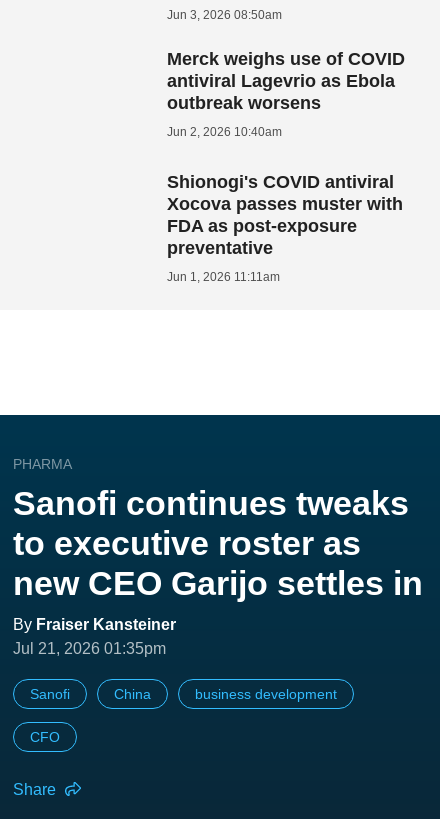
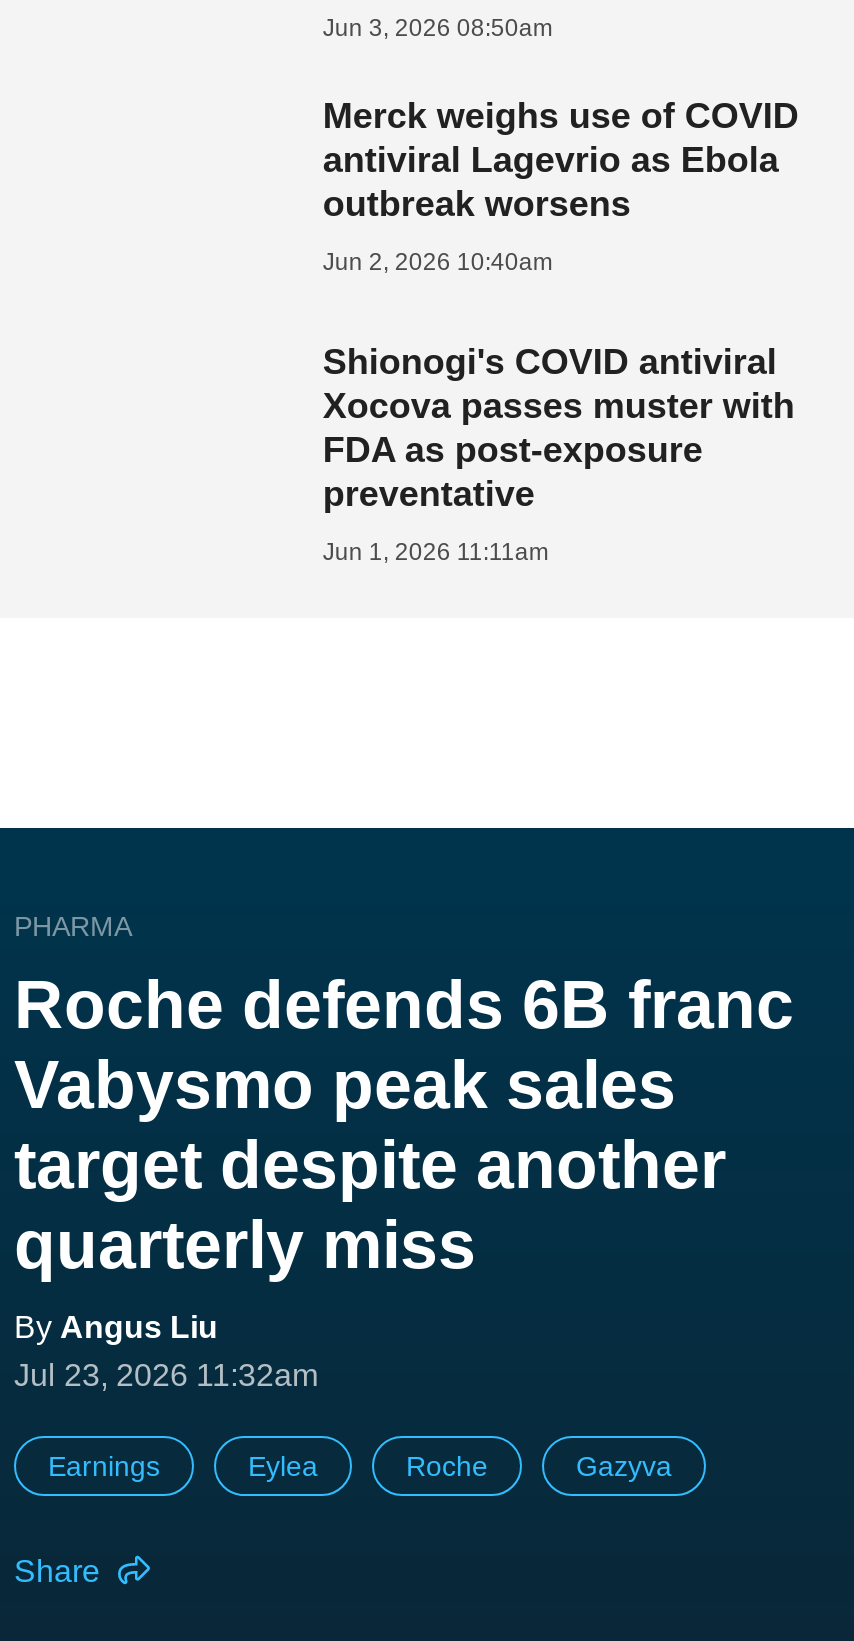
[13,484,423,745] Sanofi continues tweaks | to executive roster as | new CEO Garijo settles in | By Fraiser Kansteiner | Jul 21, 2026 01:35pm | Sanofi | China | business development | CFO -> [14,966,794,1482] Roche defends 6B franc | Vabysmo peak sales | target despite another | quarterly miss | By Angus Liu | Jul 23, 2026 11:32am | Earnings | Eylea | Roche | Gazyva

